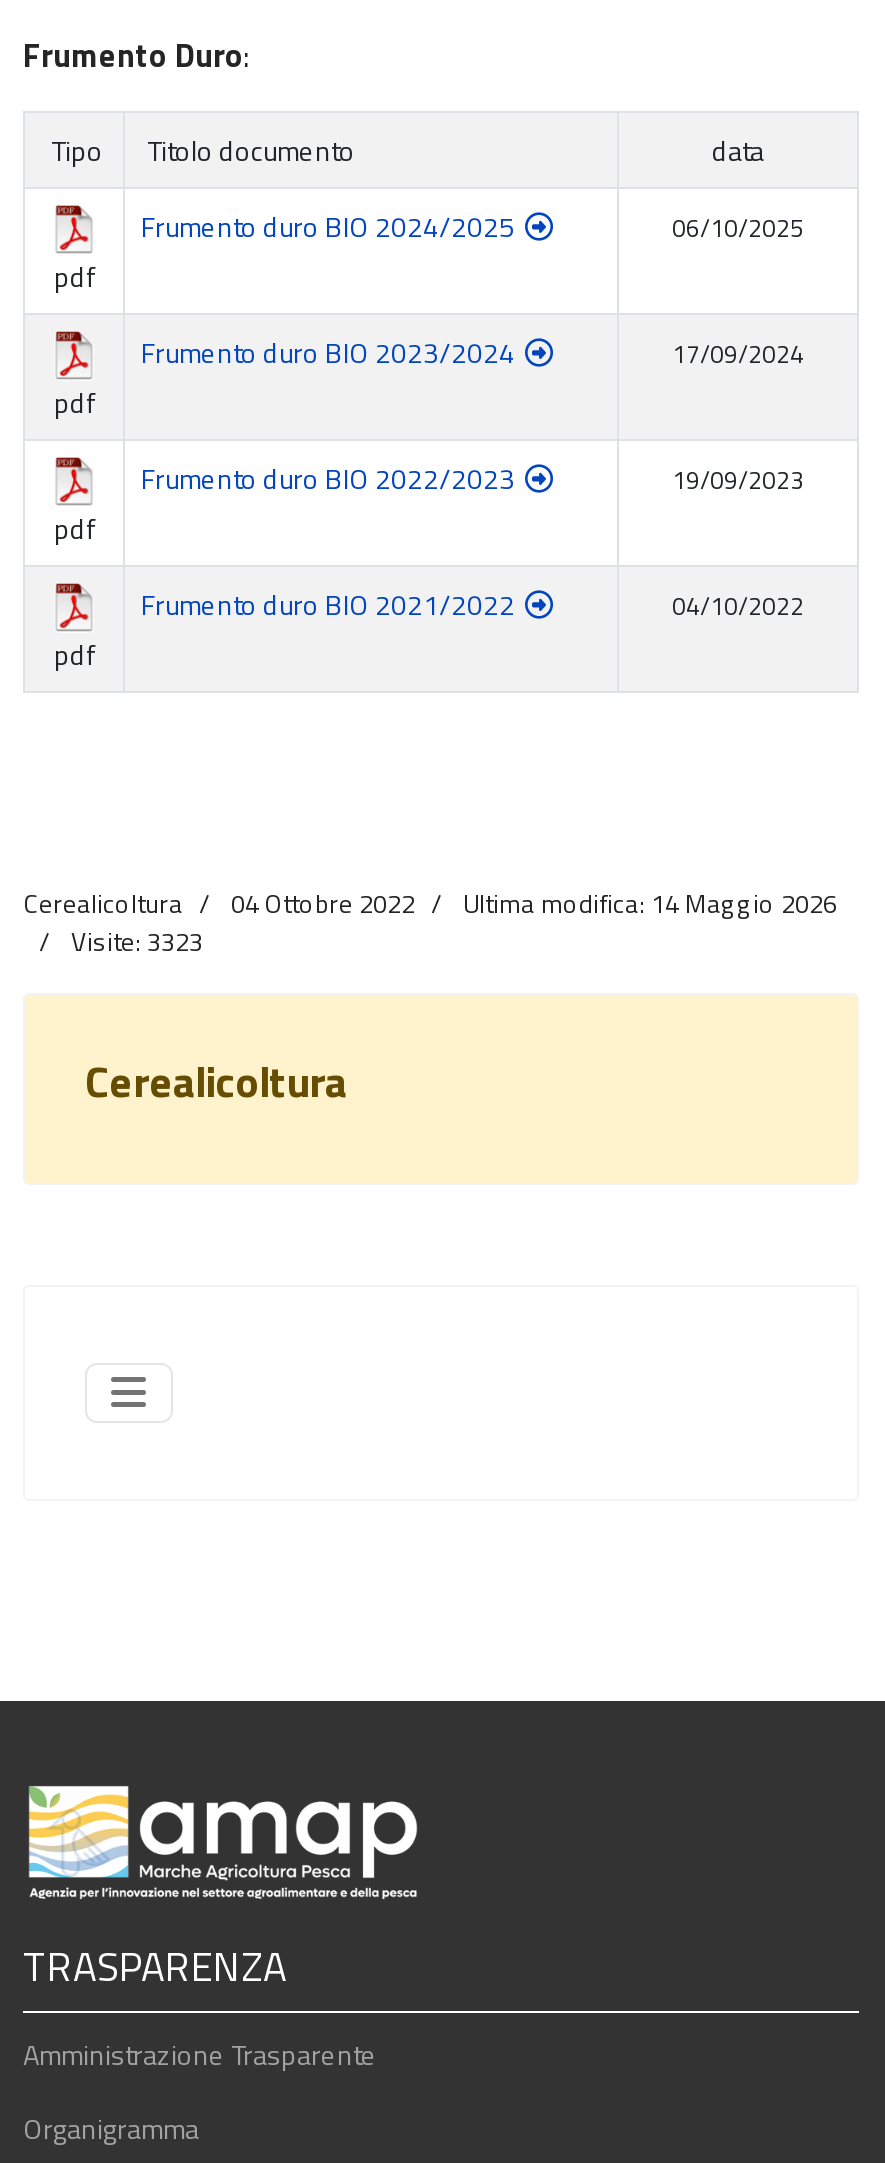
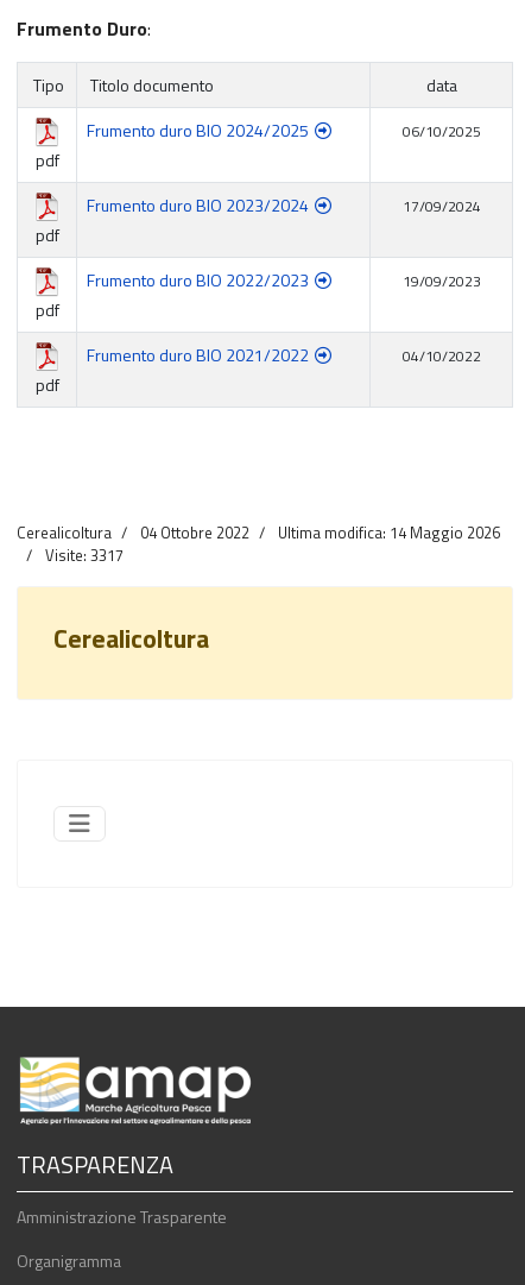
[71,921,203,961] Visite: 3323 -> [45,543,124,567] Visite: 3317

